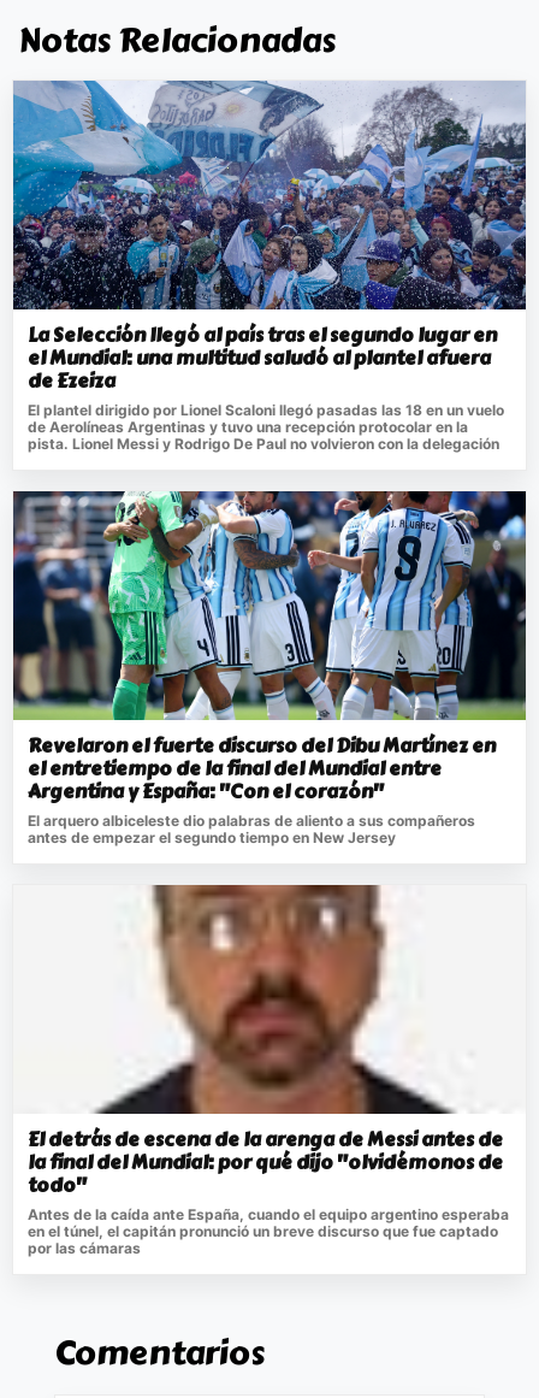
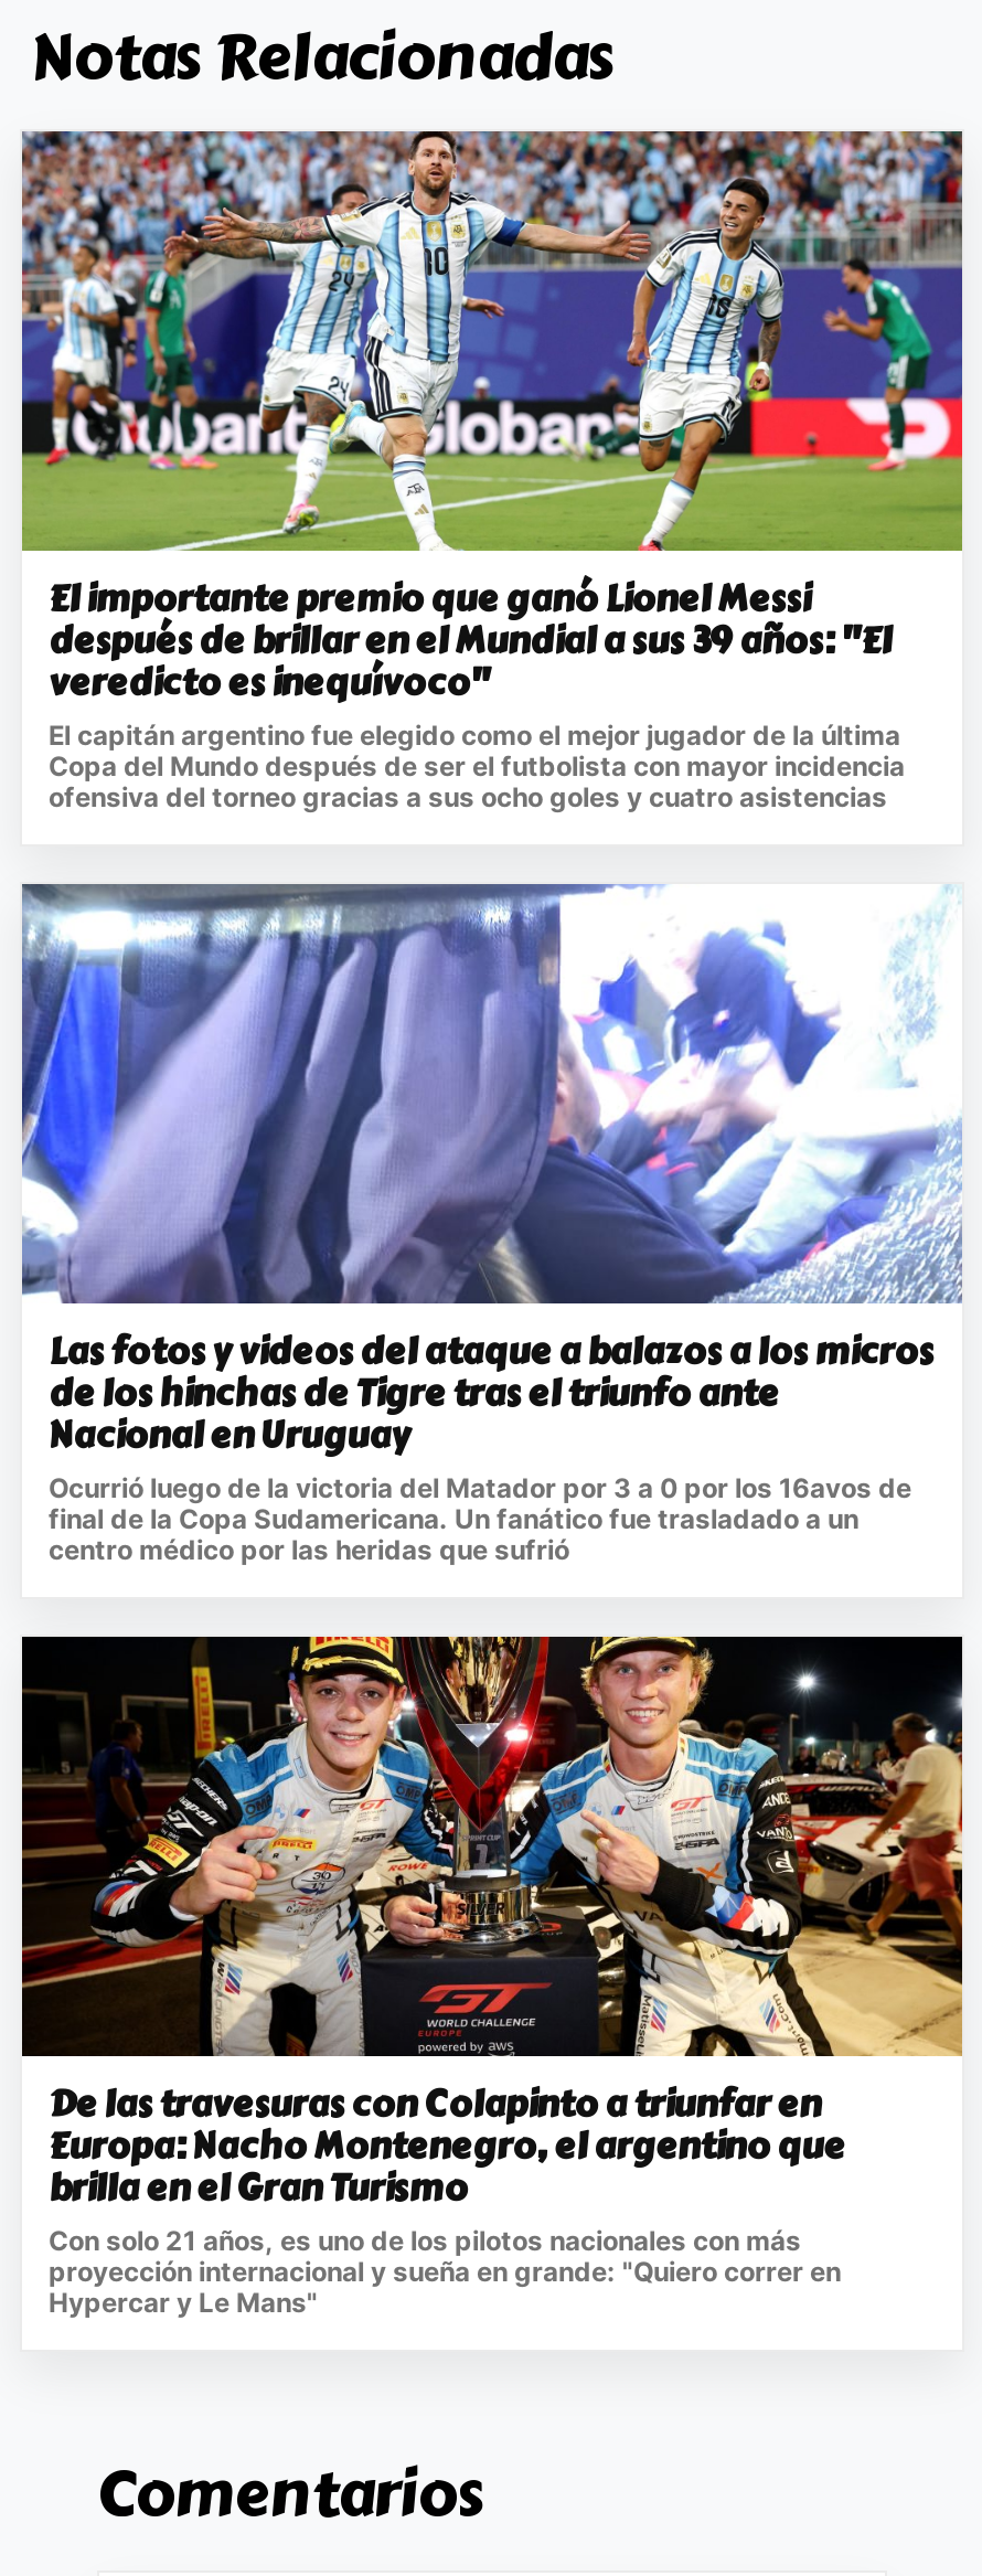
[12,79,527,453] [image] | La Selección llegó al país tras el segundo lugar en | el Mundial: una multitud saludó al plantel afuera | de Ezeiza | El plantel dirigido por Lionel Scaloni llegó pasadas las 18 en un vuelo | de Aerolíneas Argentinas y tuvo una recepción protocolar en la | pista. Lionel Messi y Rodrigo De Paul no volvieron con la delegación -> [20,129,964,814] [image] | El importante premio que ganó Lionel Messi | después de brillar en el Mundial a sus 39 años: "El | veredicto es inequívoco" | El capitán argentino fue elegido como el mejor jugador de la última | Copa del Mundo después de ser el futbolista con mayor incidencia | ofensiva del torneo gracias a sus ocho goles y cuatro asistencias
[12,490,527,847] [image] | Revelaron el fuerte discurso del Dibu Martínez en | el entretiempo de la final del Mundial entre | Argentina y España: "Con el corazón" | El arquero albiceleste dio palabras de aliento a sus compañeros | antes de empezar el segundo tiempo en New Jersey -> [22,882,962,1567] [image] | Las fotos y videos del ataque a balazos a los micros | de los hinchas de Tigre tras el triunfo ante | Nacional en Uruguay | Ocurrió luego de la victoria del Matador por 3 a 0 por los 16avos de | final de la Copa Sudamericana. Un fanático fue trasladado a un | centro médico por las heridas que sufrió
[13,884,526,1258] [image] | El detrás de escena de la arenga de Messi antes de | la final del Mundial: por qué dijo "olvidémonos de | todo" | Antes de la caída ante España, cuando el equipo argentino esperaba | en el túnel, el capitán pronunció un breve discurso que fue captado | por las cámaras -> [20,1635,964,2320] [image] | De las travesuras con Colapinto a triunfar en | Europa: Nacho Montenegro, el argentino que | brilla en el Gran Turismo | Con solo 21 años, es uno de los pilotos nacionales con más | proyección internacional y sueña en grande: "Quiero correr en | Hypercar y Le Mans"

